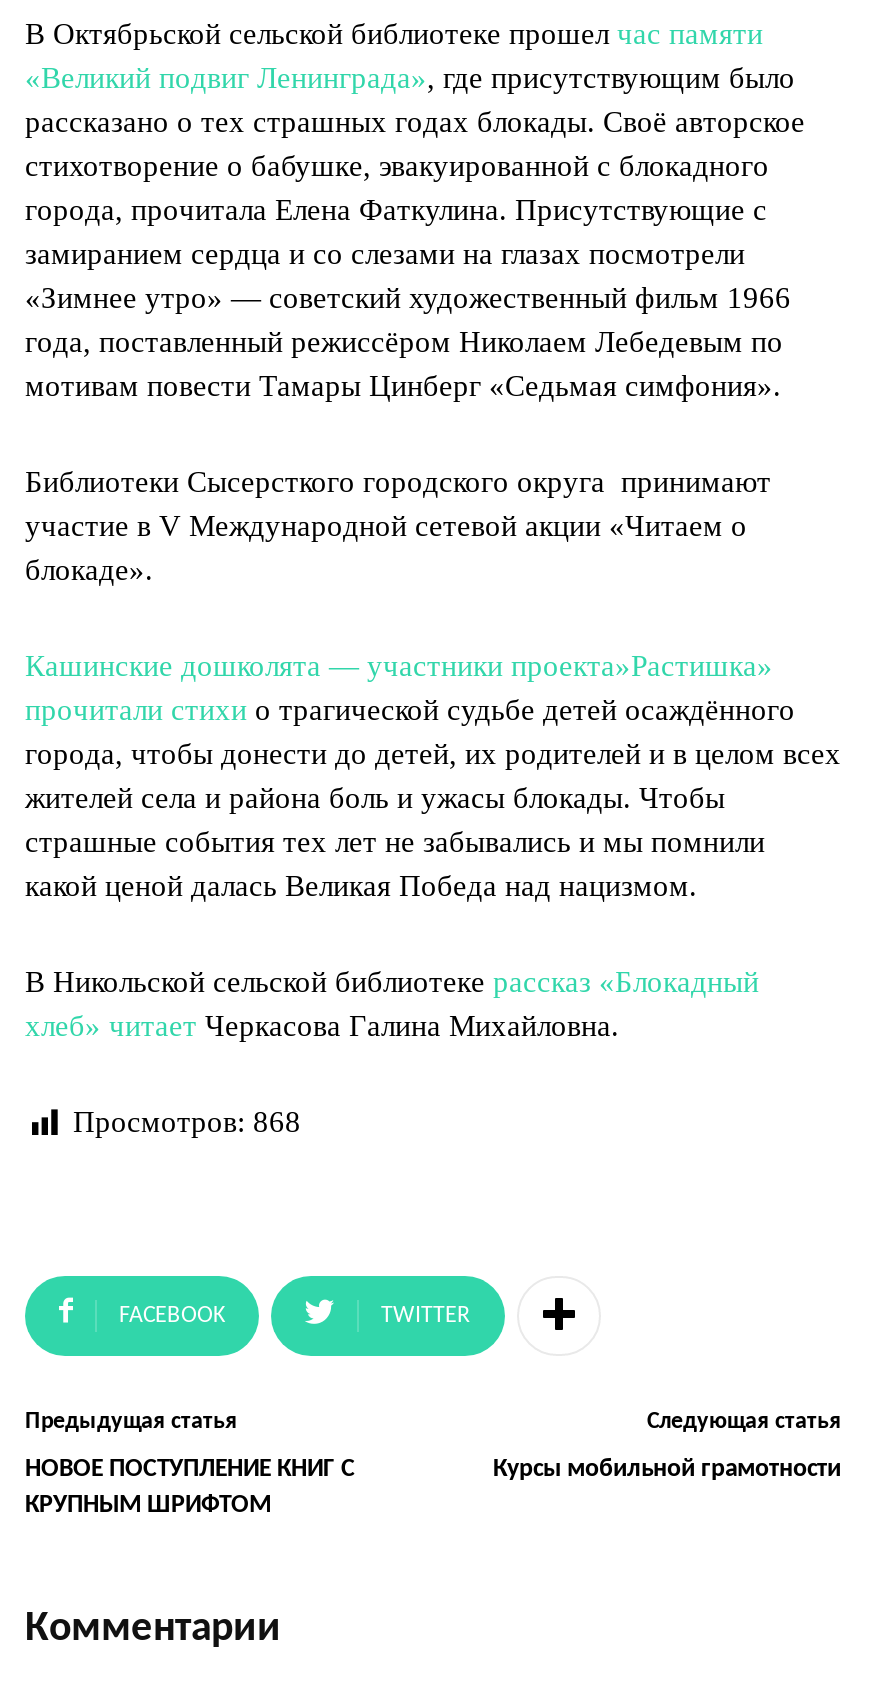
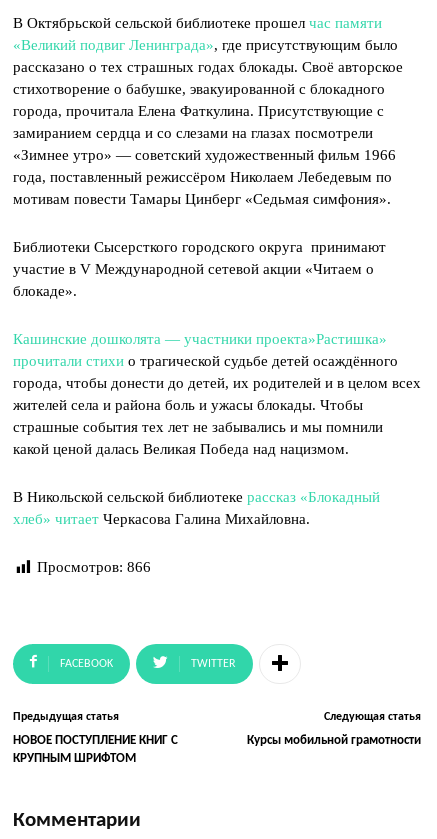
[73,1106,301,1138] Просмотров: 868 -> [37,559,151,575] Просмотров: 866

